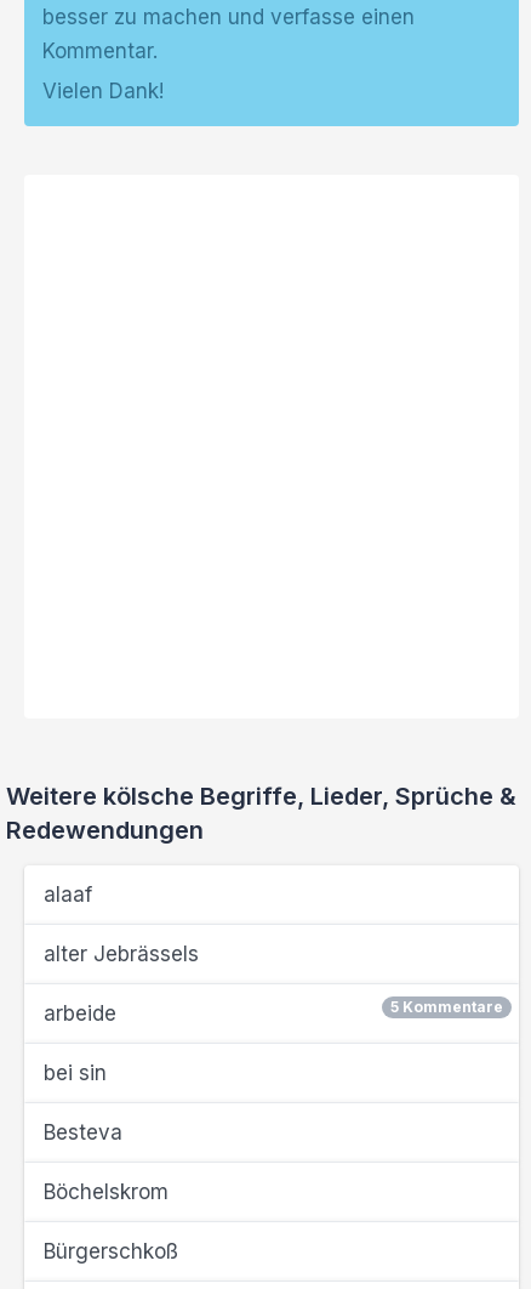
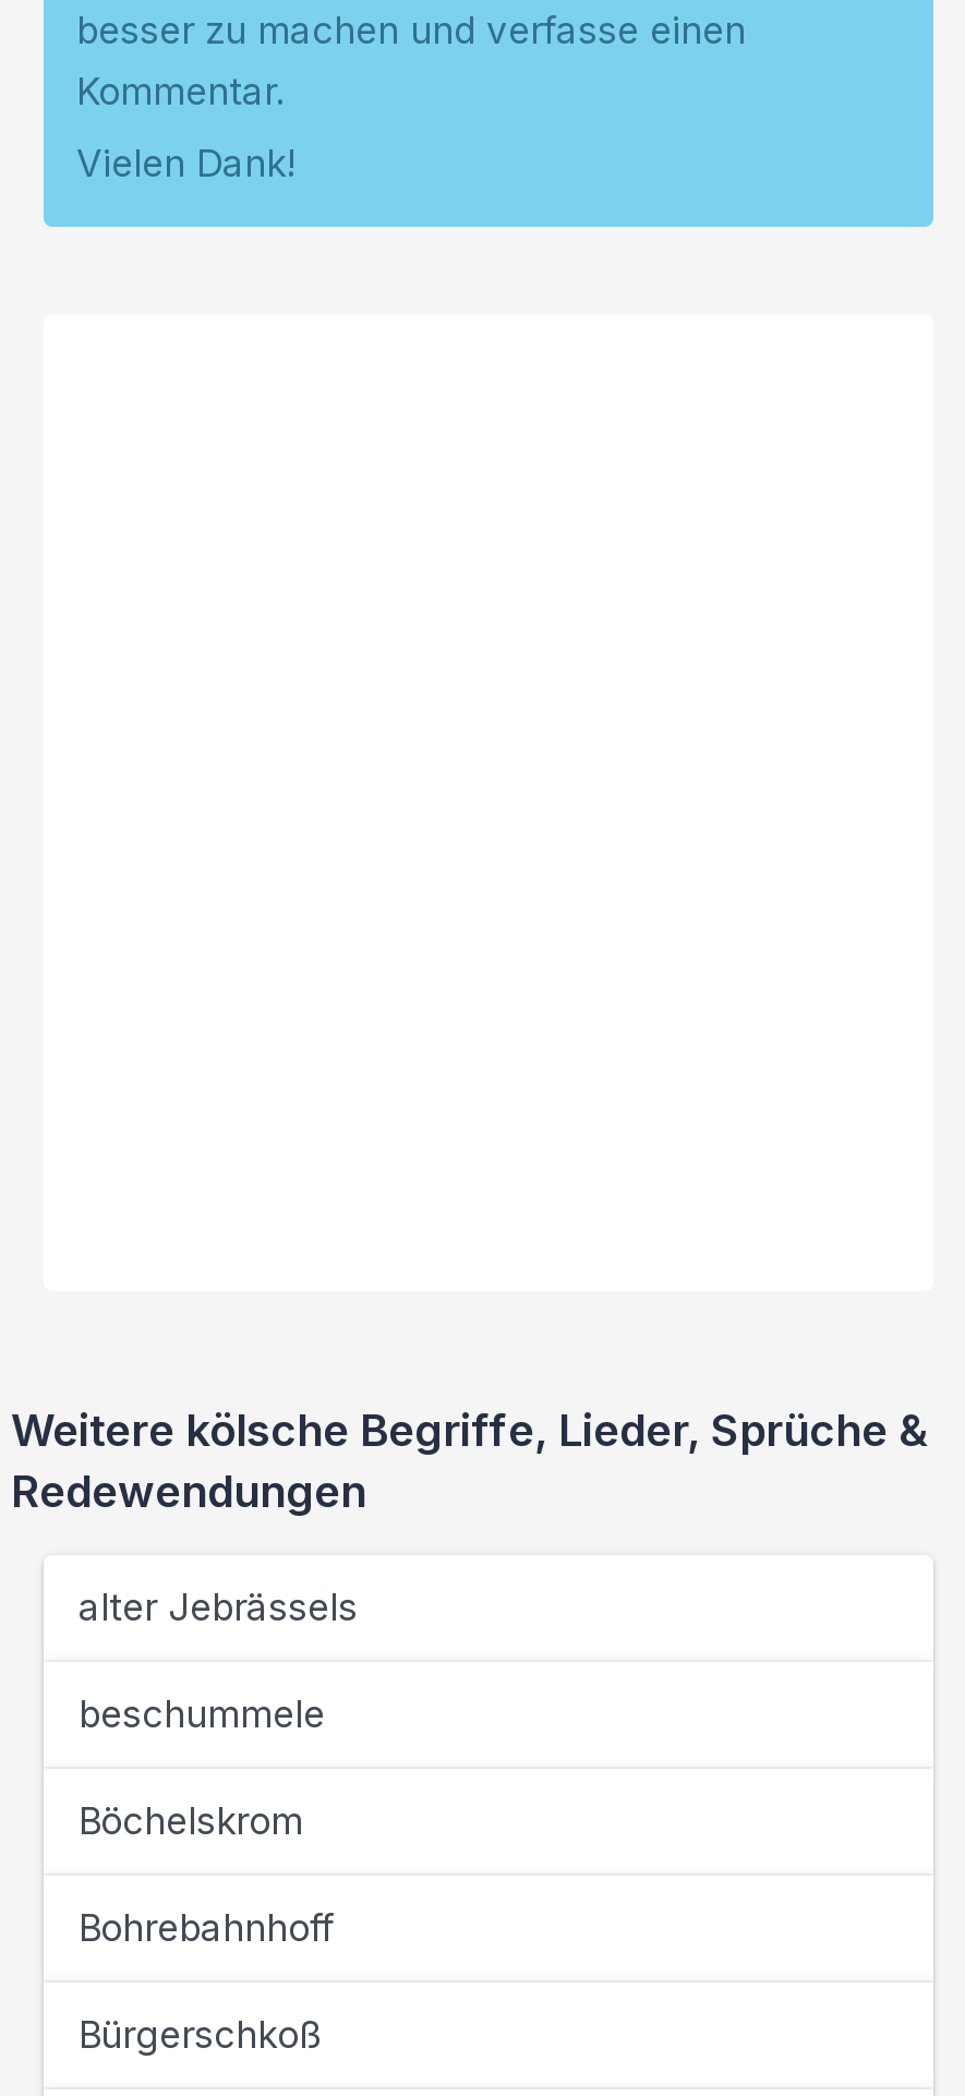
[44,882,92,907] alaaf -> none
[44,998,503,1145] 5 Kommentare | arbeide | bei sin | Besteva -> [79,1693,325,1736] beschummele
moved [44,1180,169,1204] -> [79,1799,303,1843]: Böchelskrom
none -> [79,1906,334,1950] Bohrebahnhoff

